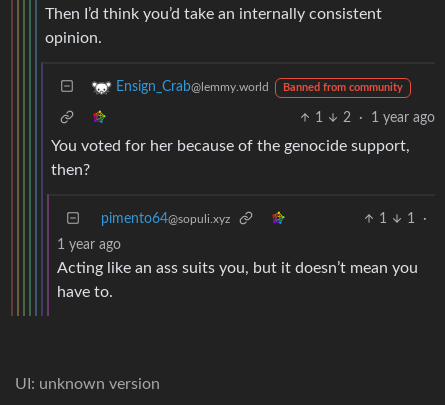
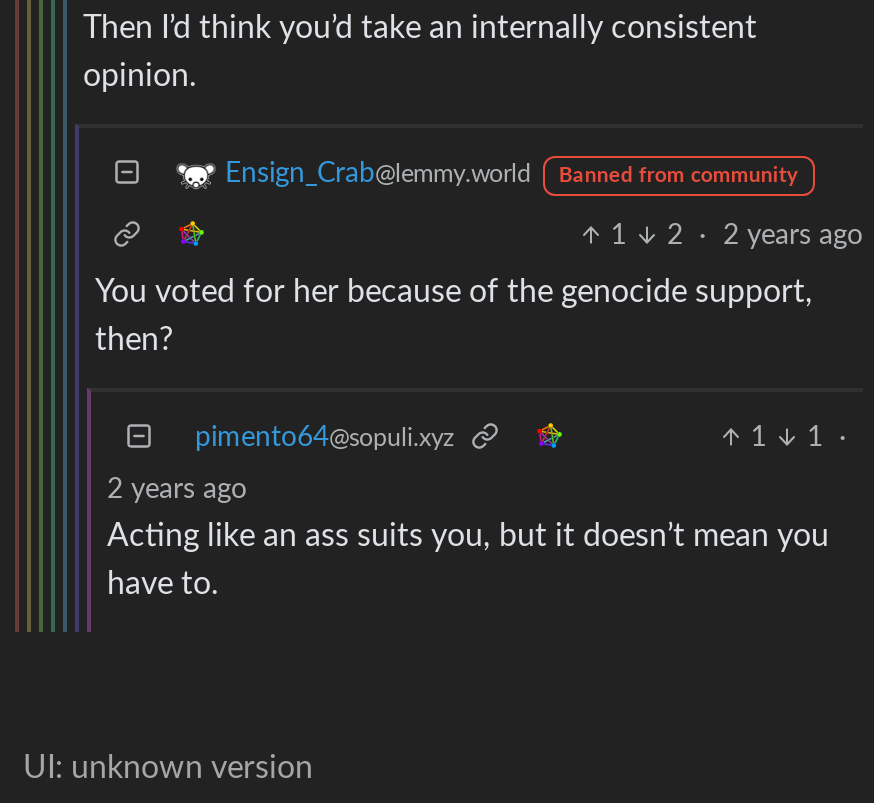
[315,111,435,125] 1 2 · 1 year ago -> [611,222,863,250] 1 2 · 2 years ago
[57,238,121,252] 1 year ago -> [107,476,247,504] 2 years ago

